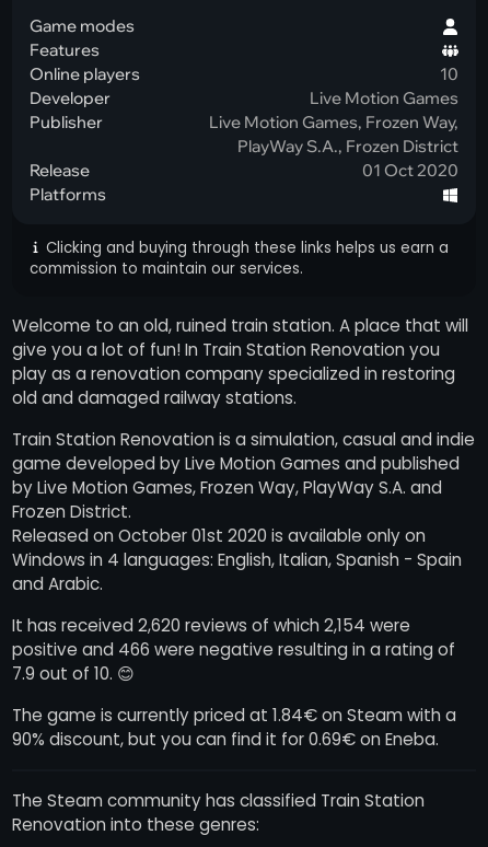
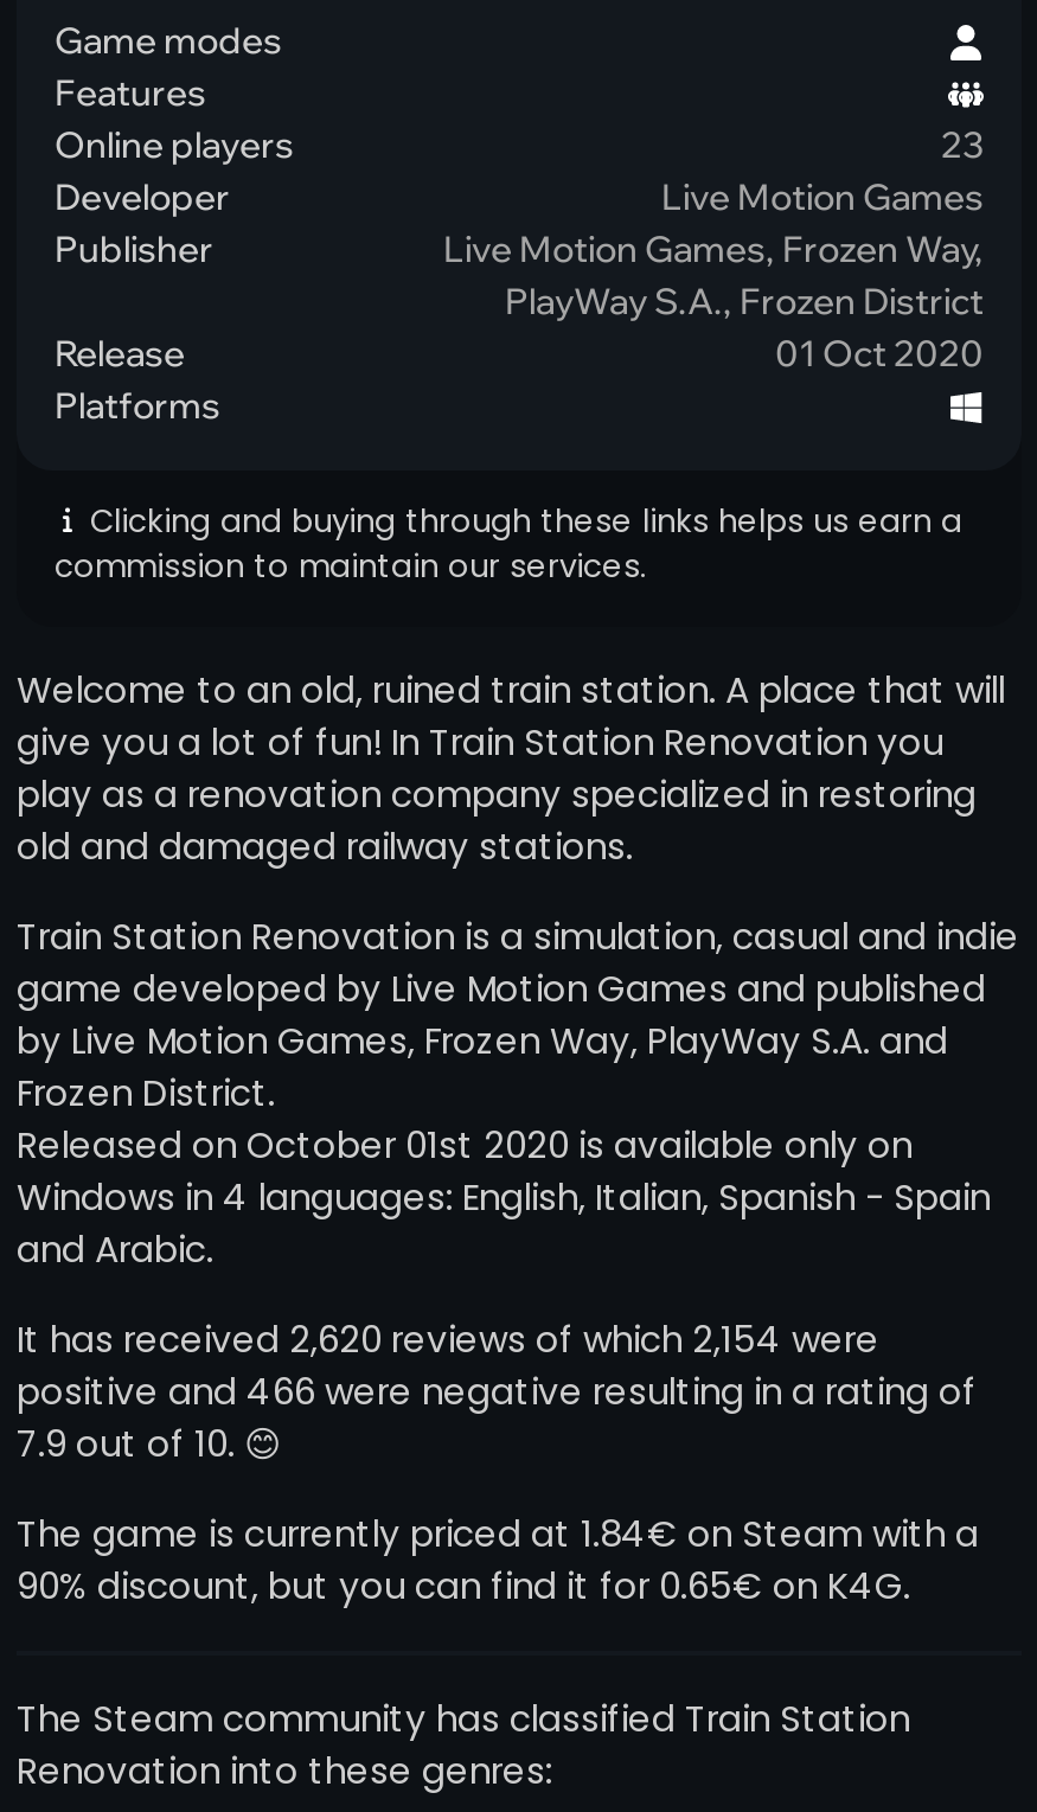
[440,64,458,84] 10 -> [941,123,984,168] 23
[12,728,439,751] 90% discount, but you can find it for 0.69€ on Eneba. -> [17,1561,910,1611] 90% discount, but you can find it for 0.65€ on K4G.

